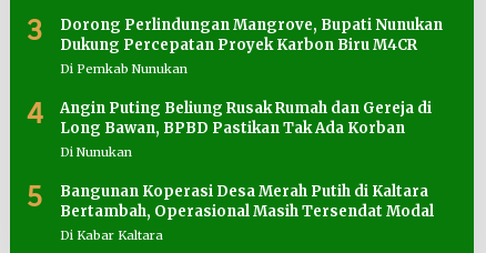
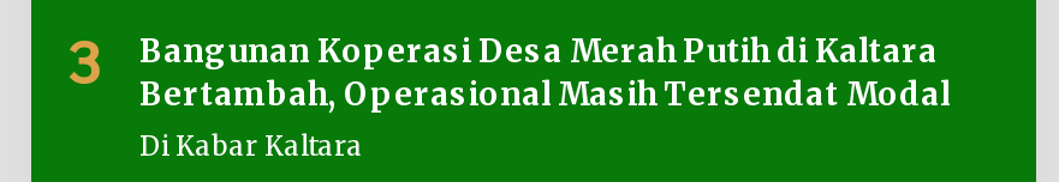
[27,15,443,213] Dorong Perlindungan Mangrove, Bupati Nunukan | Dukung Percepatan Proyek Karbon Biru M4CR | Di Pemkab Nunukan | 4 | Angin Puting Beliung Rusak Rumah dan Gereja di | Long Bawan, BPBD Pastikan Tak Ada Korban | Di Nunukan | 5 -> none

